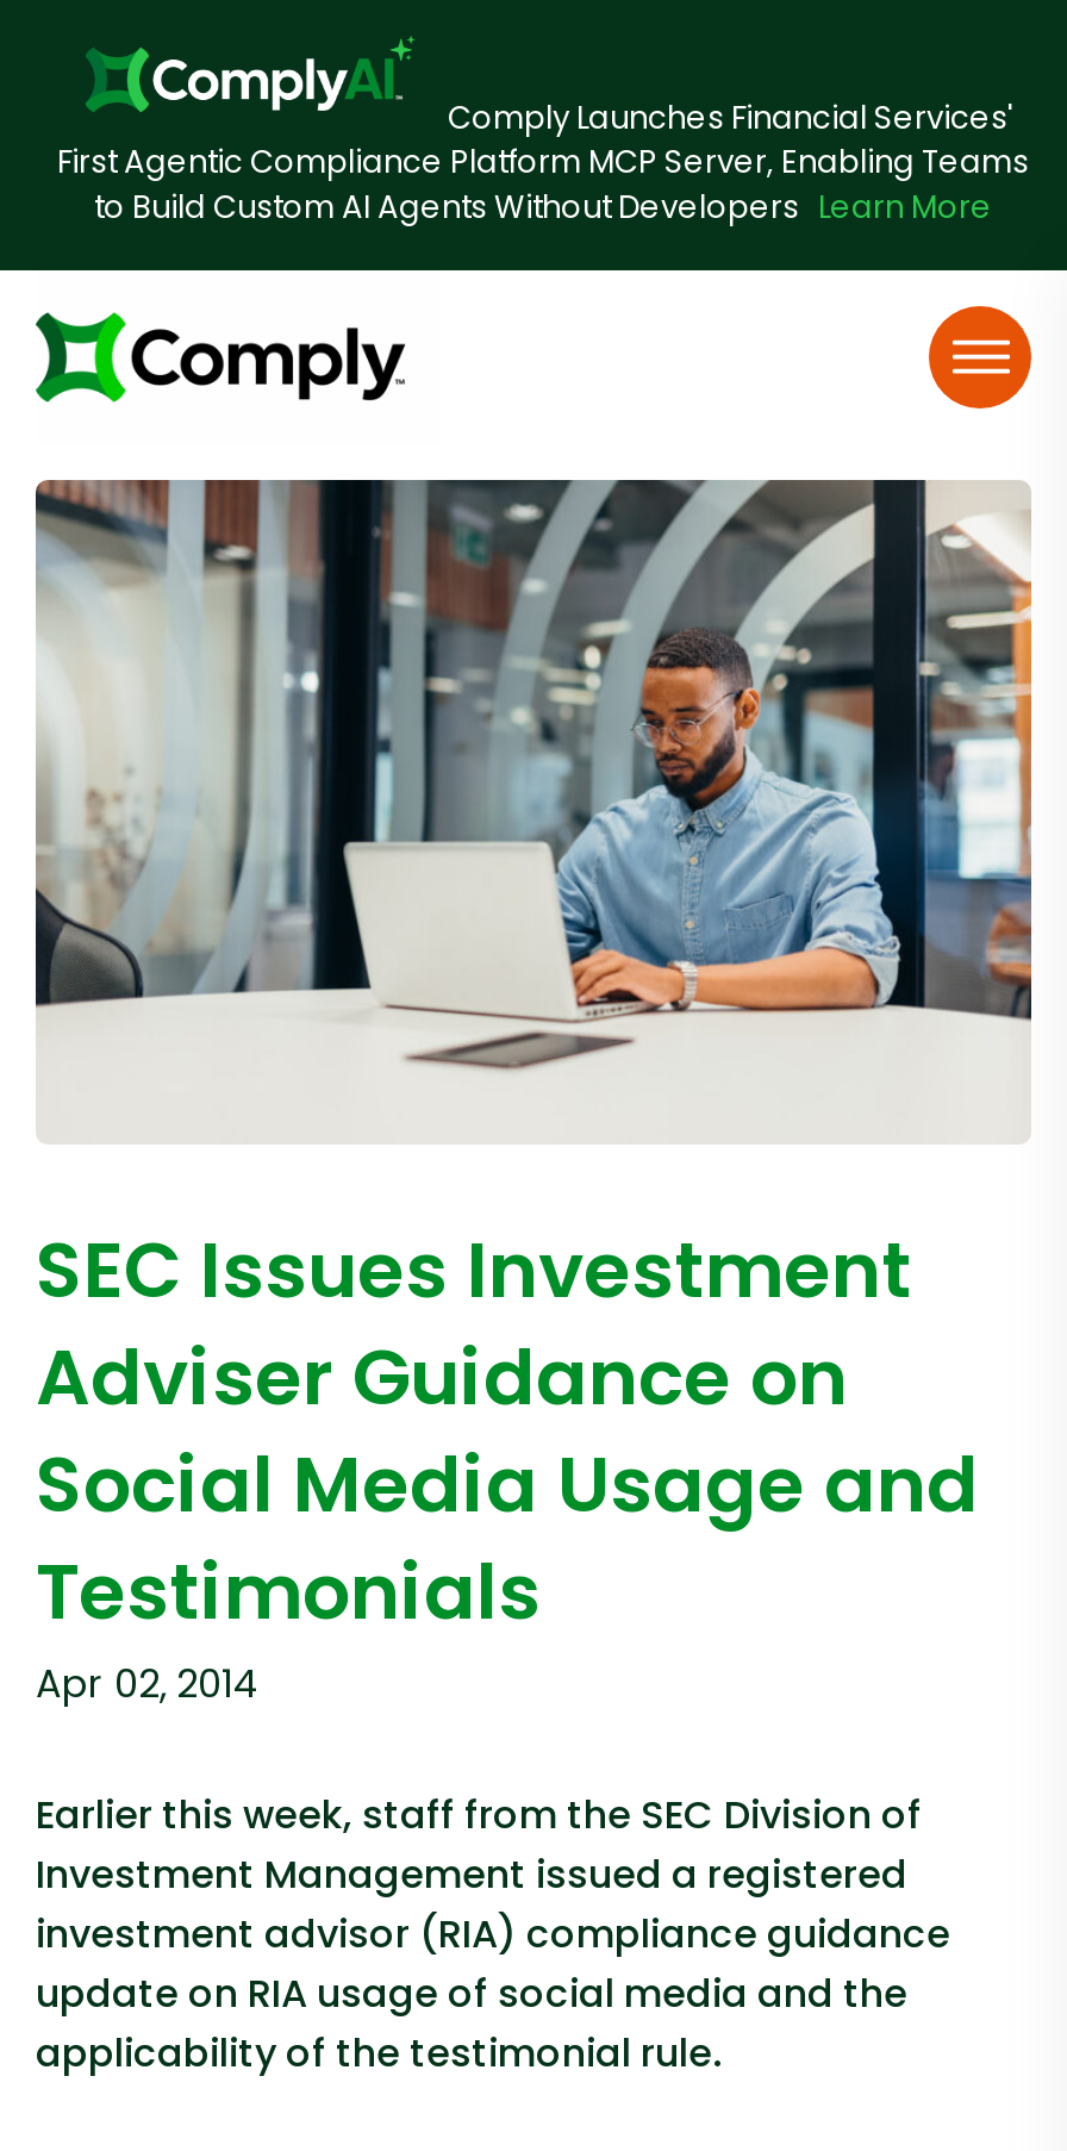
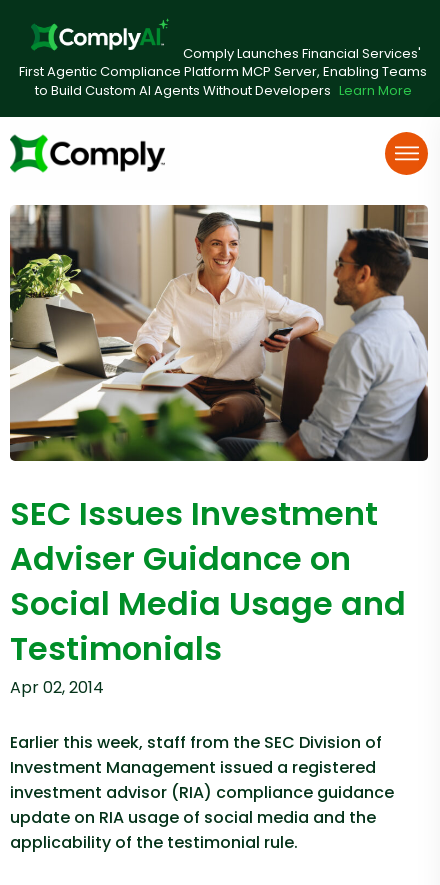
[33,478,1031,1142] [image] -> [9,204,429,462] [image]

